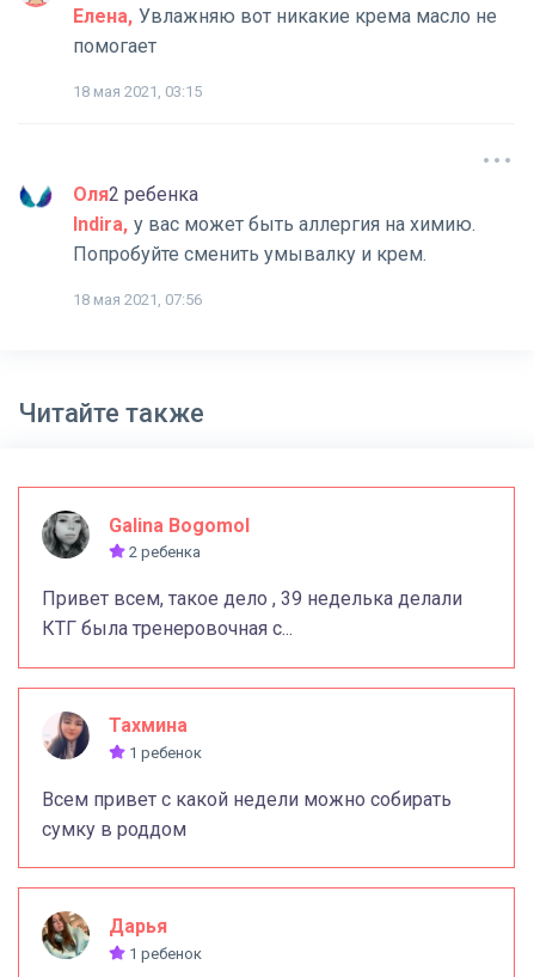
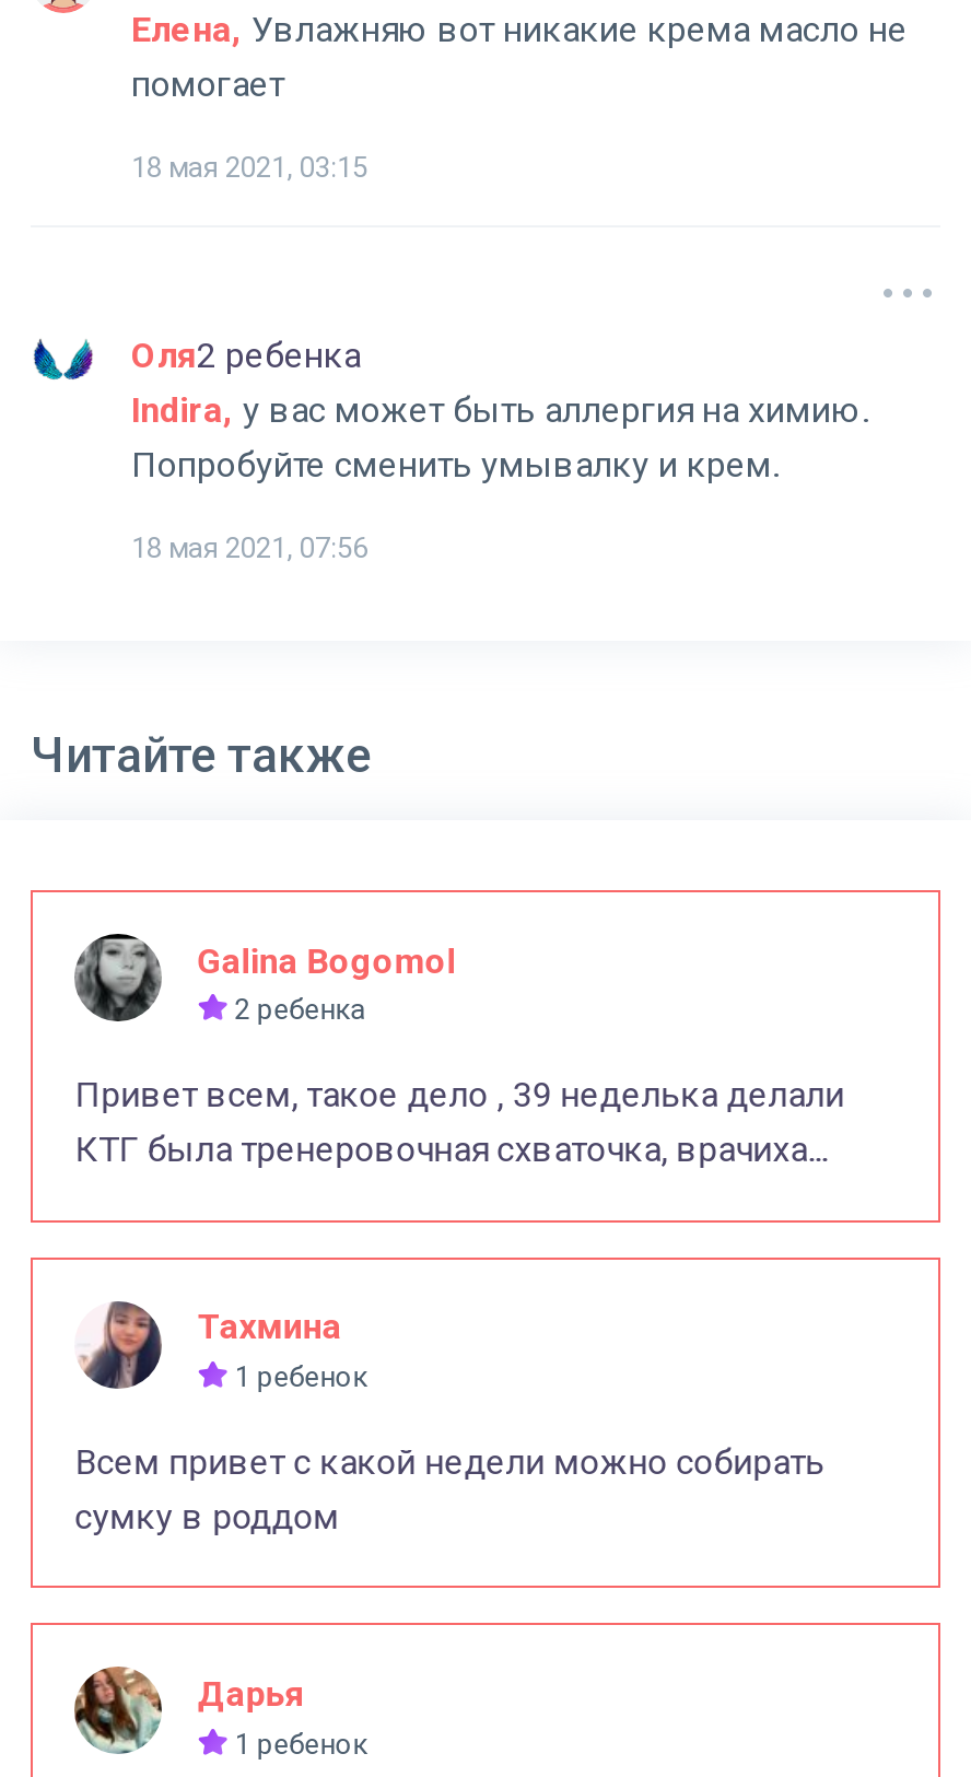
[42,617,293,640] КТГ была тренеровочная с... -> [75,1129,827,1171] КТГ была тренеровочная схваточка, врачиха...

